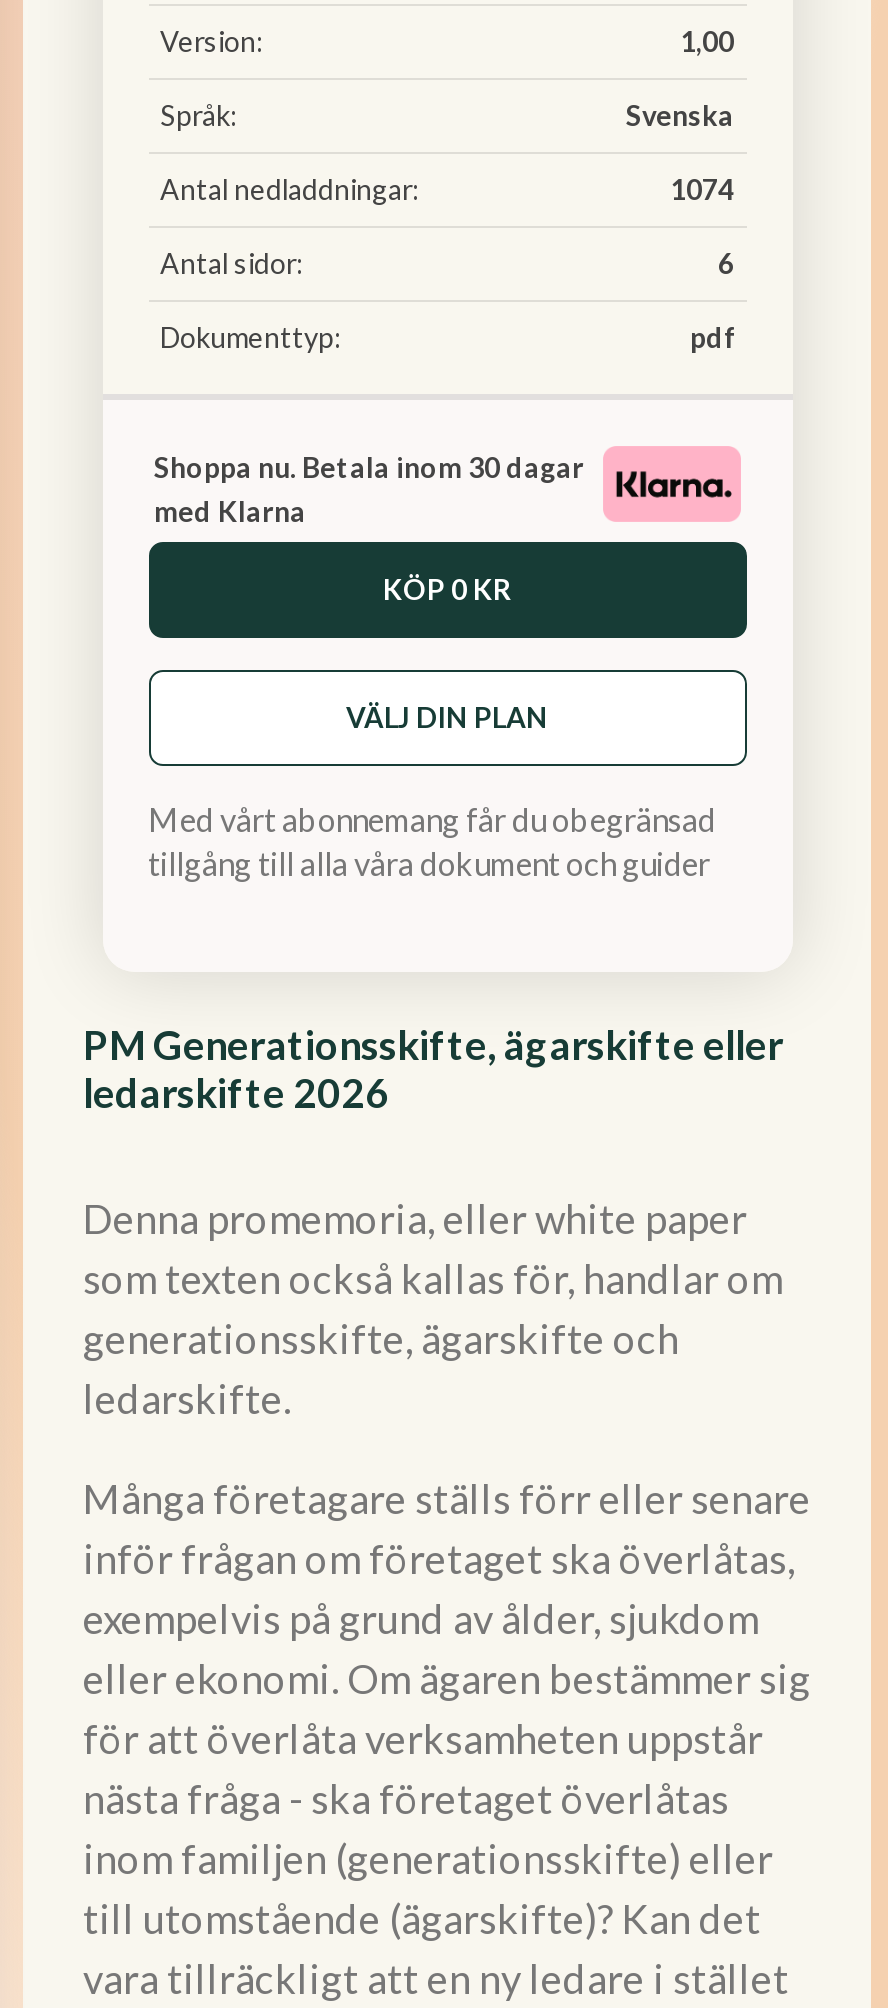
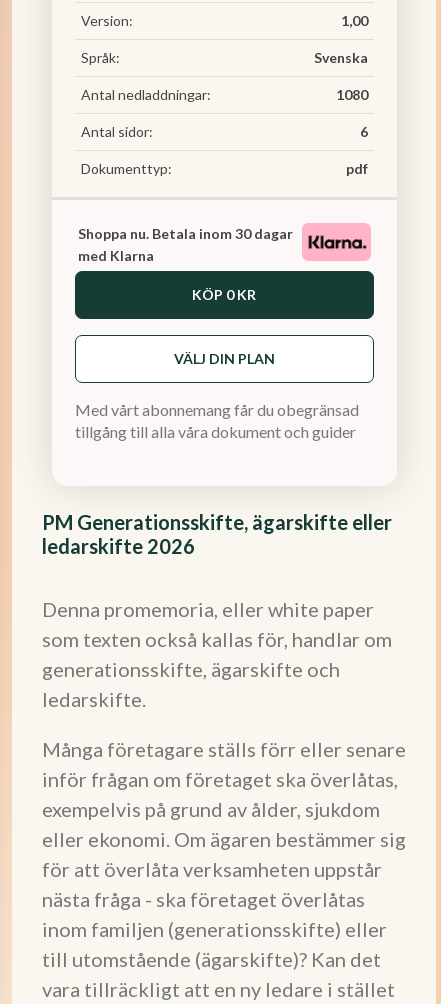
[670,172,734,206] 1074 -> [335,86,367,103] 1080

